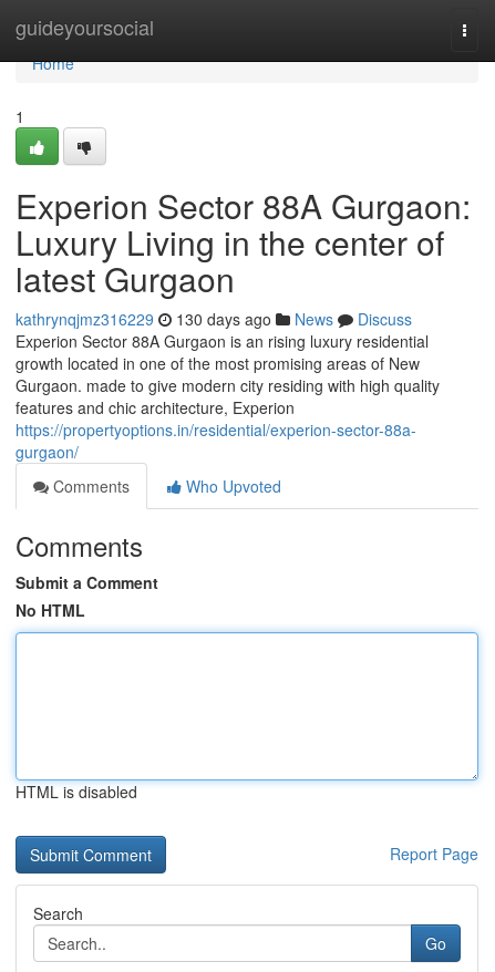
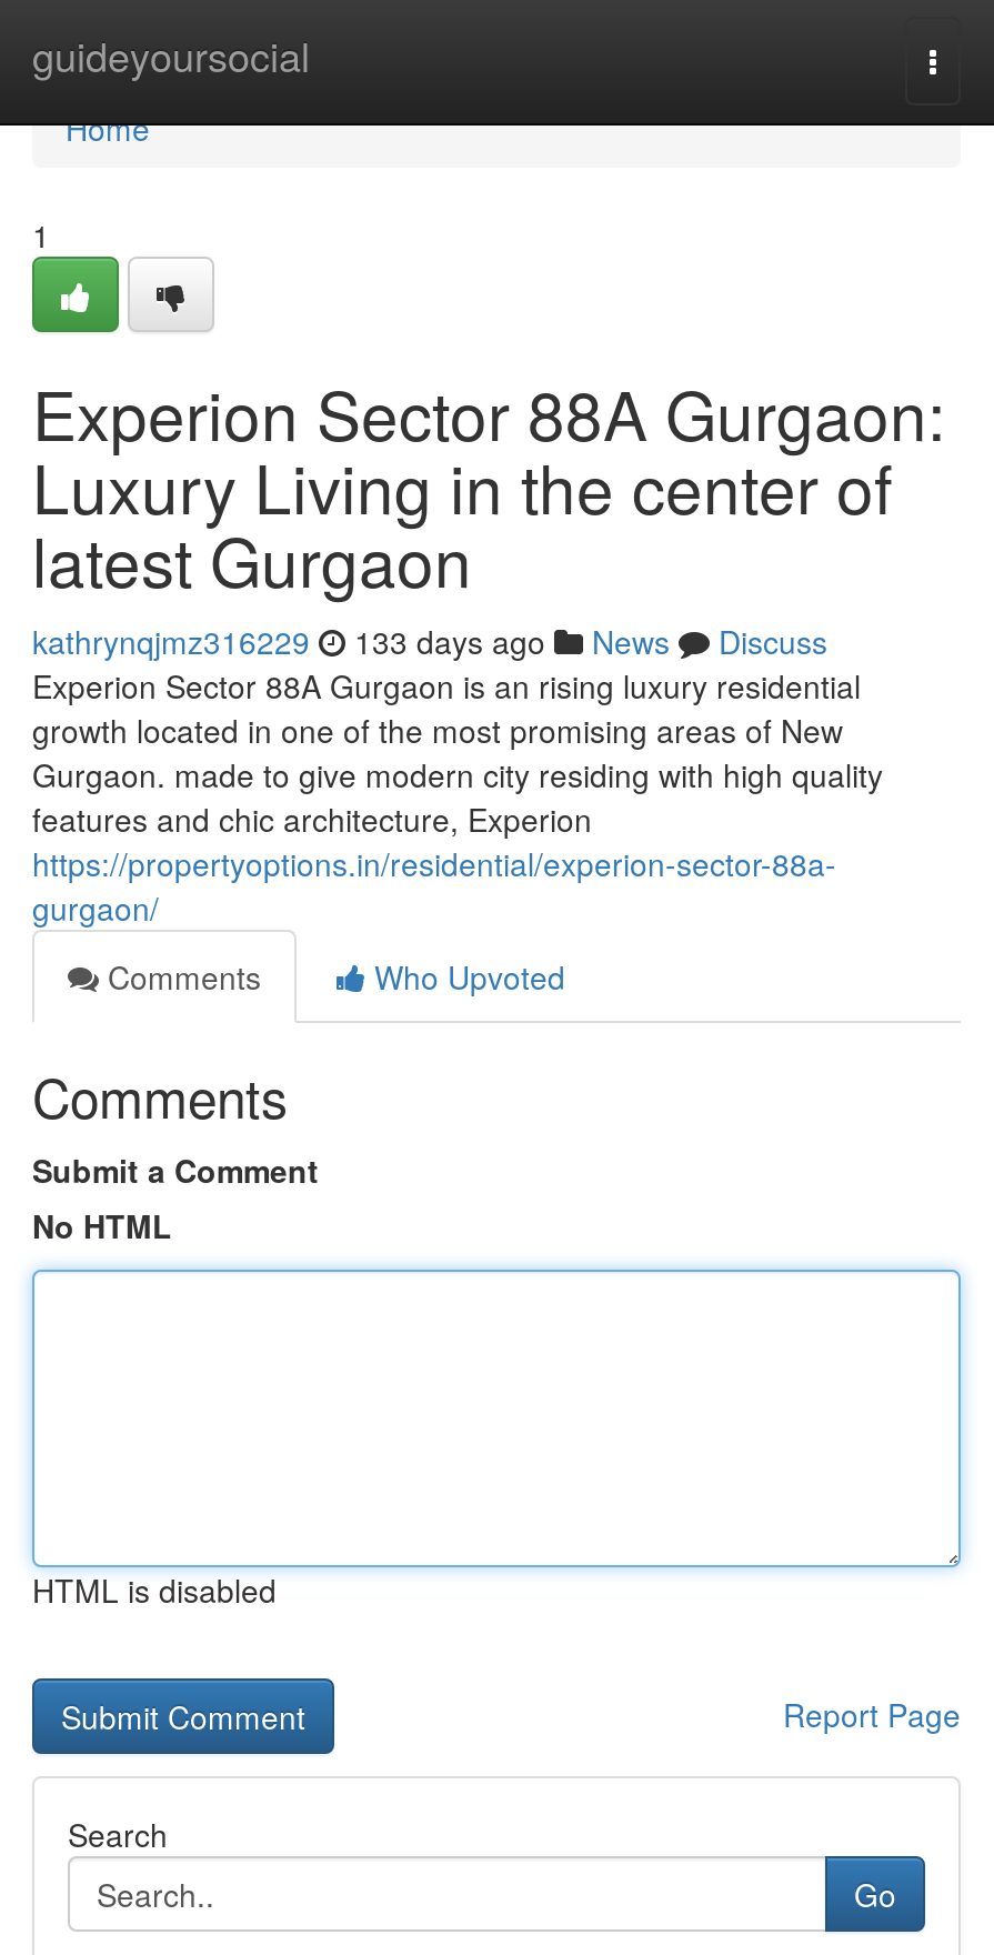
[16,308,412,330] kathrynqjmz316229 130 days ago News Discuss -> [32,619,827,663] kathrynqjmz316229 133 days ago News Discuss

